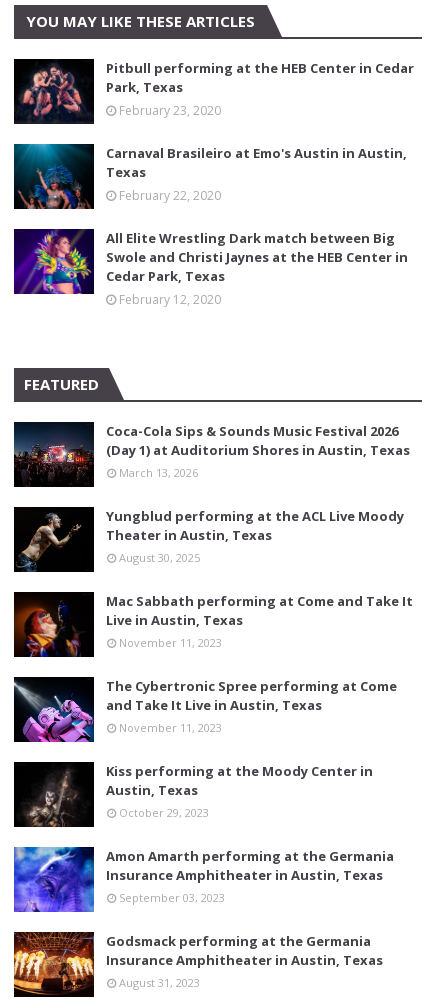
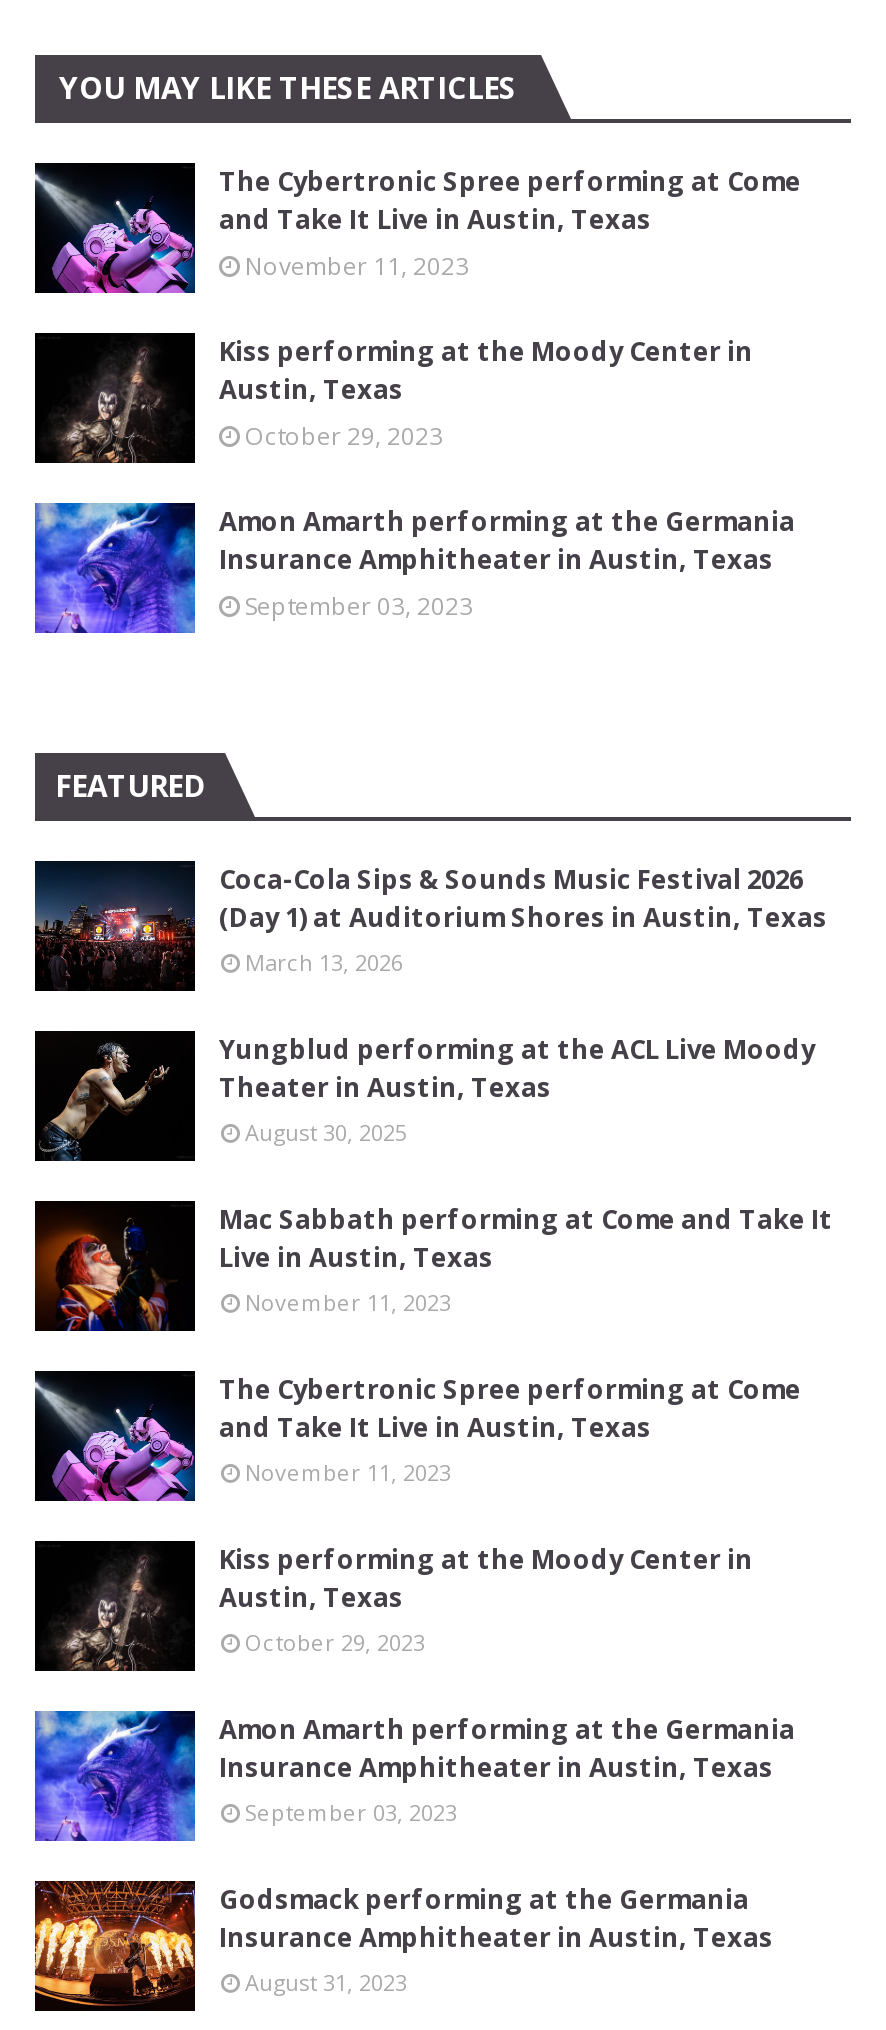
[14,59,414,125] [image] | Pitbull performing at the HEB Center in Cedar | Park, Texas | February 23, 2020 -> [33,163,801,295] [image] | The Cybertronic Spree performing at Come | and Take It Live in Austin, Texas | November 11, 2023
[14,143,407,210] [image] | Carnaval Brasileiro at Emo's Austin in Austin, | Texas | February 22, 2020 -> [35,331,753,465] [image] | Kiss performing at the Moody Center in | Austin, Texas | October 29, 2023
[13,228,408,308] [image] | All Elite Wrestling Dark match between Big | Swole and Christi Jaynes at the HEB Center in | Cedar Park, Texas | February 12, 2020 -> [33,501,795,635] [image] | Amon Amarth performing at the Germania | Insurance Amphitheater in Austin, Texas | September 03, 2023

